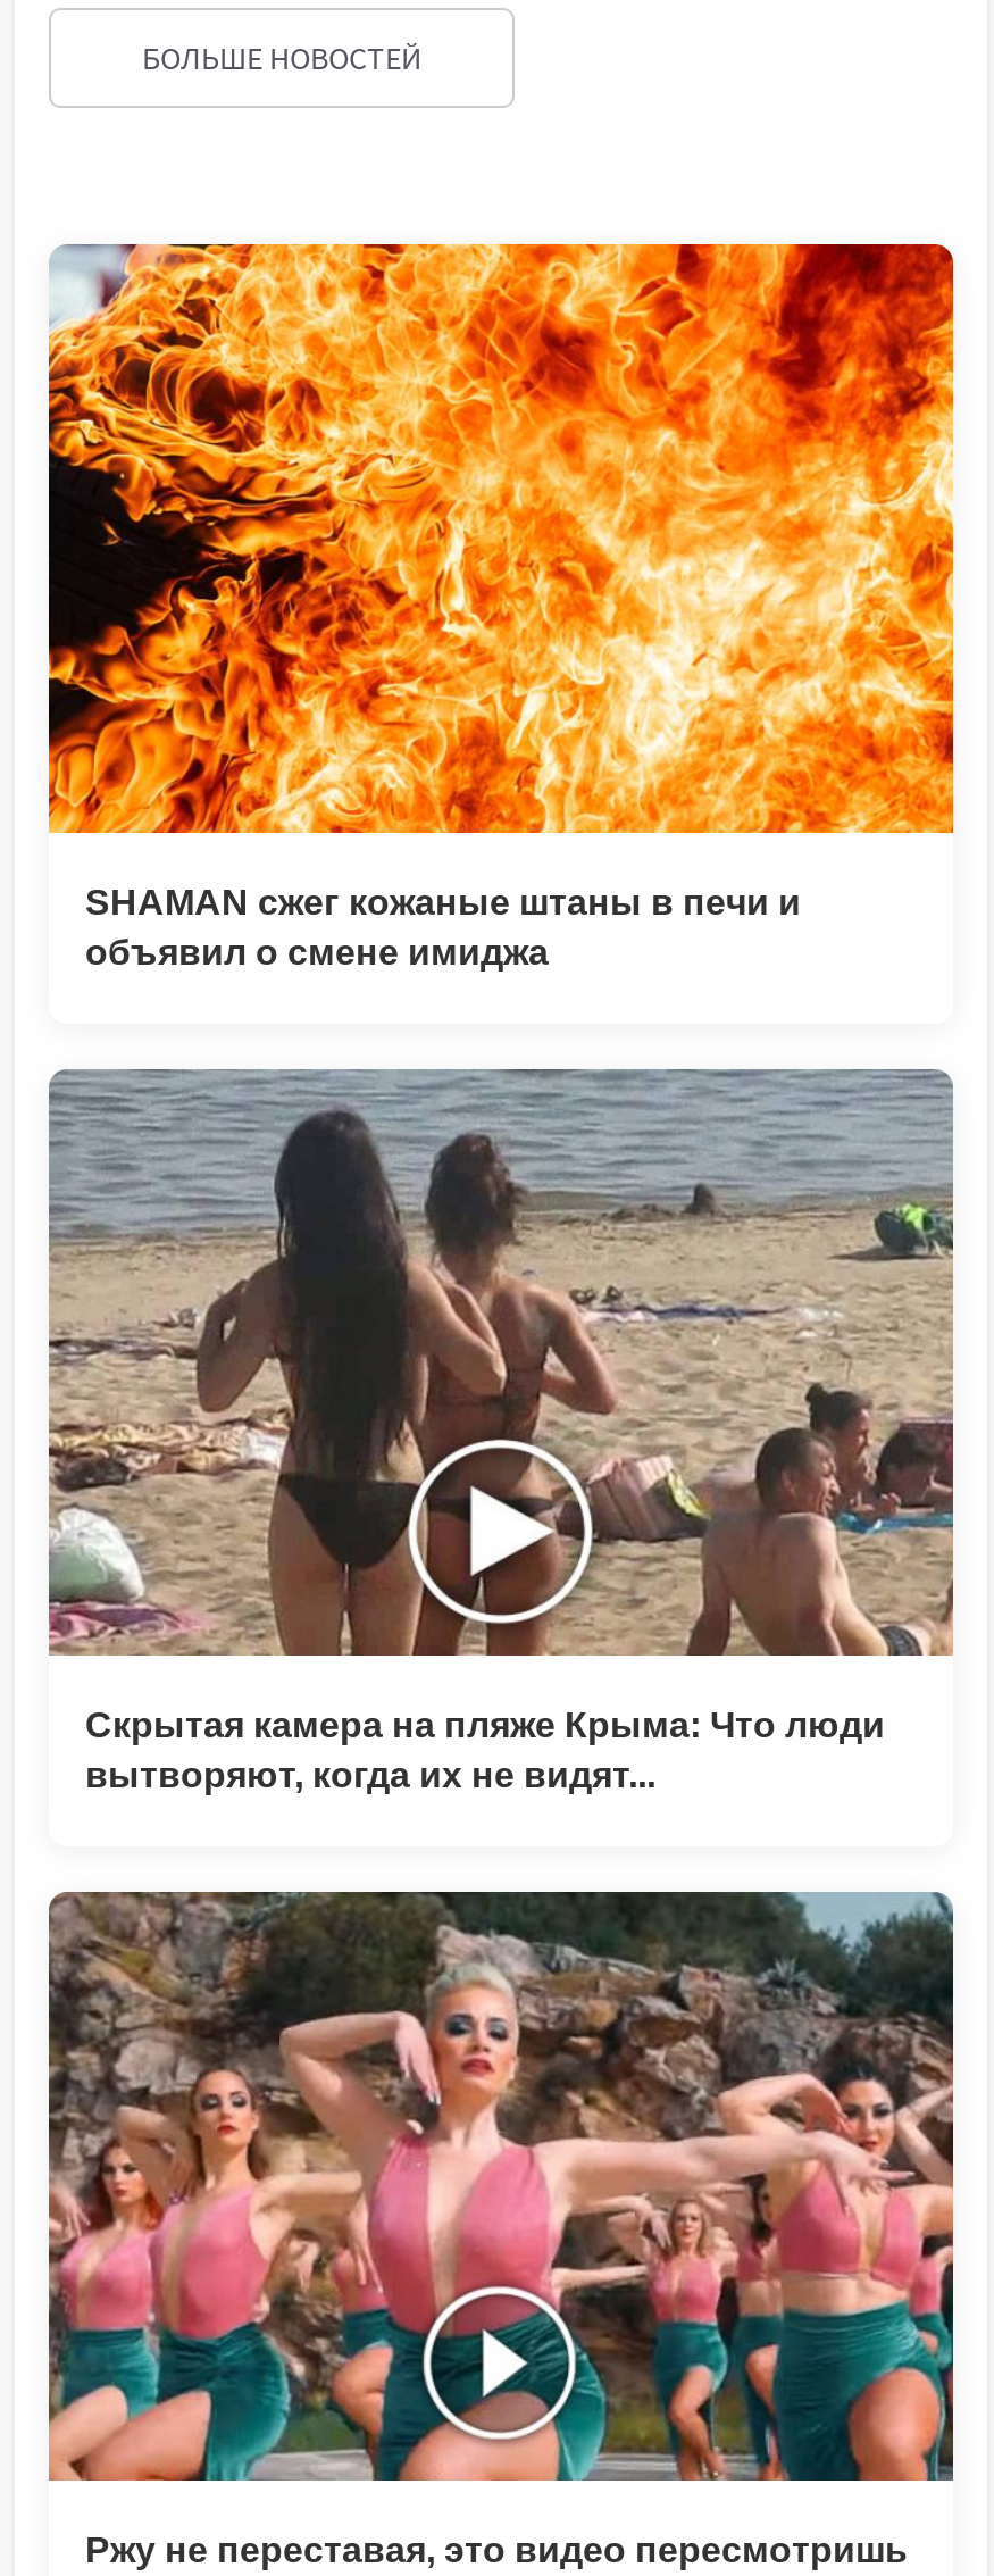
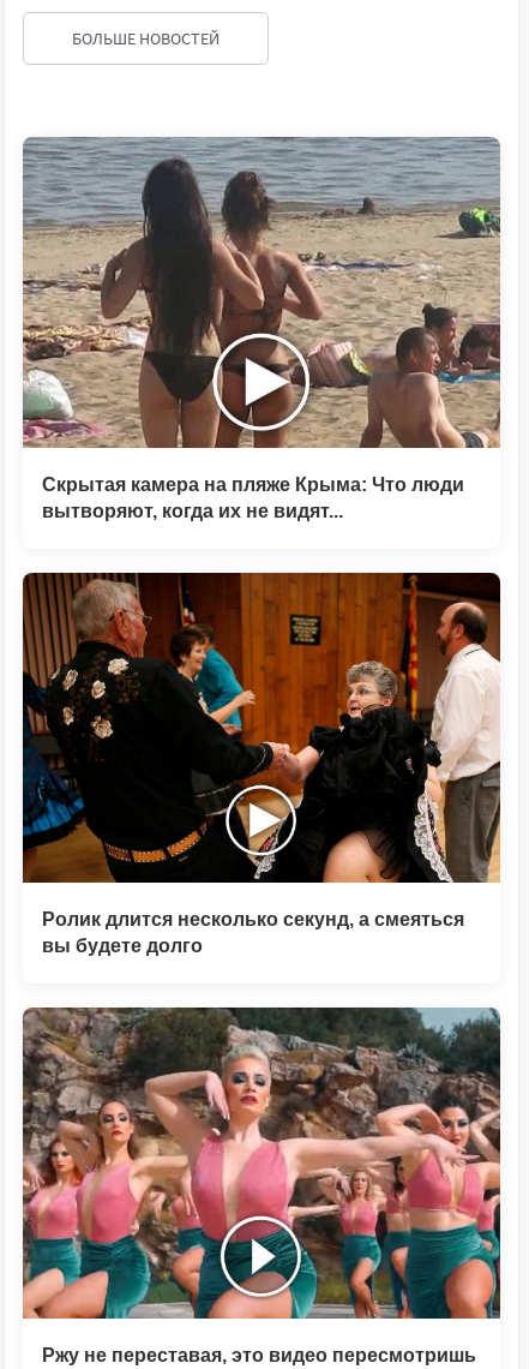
[47,242,955,971] [image] | SHAMAN сжег кожаные штаны в печи и | объявил о смене имиджа -> none
moved [44,1067,958,1795] -> [20,136,503,521]: [image] | Скрытая камера на пляже Крыма: Что люди | вытворяют, когда их не видят...
none -> [22,573,501,956] [image] | Ролик длится несколько секунд, а смеяться | вы будете долго

